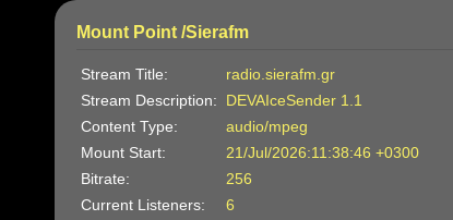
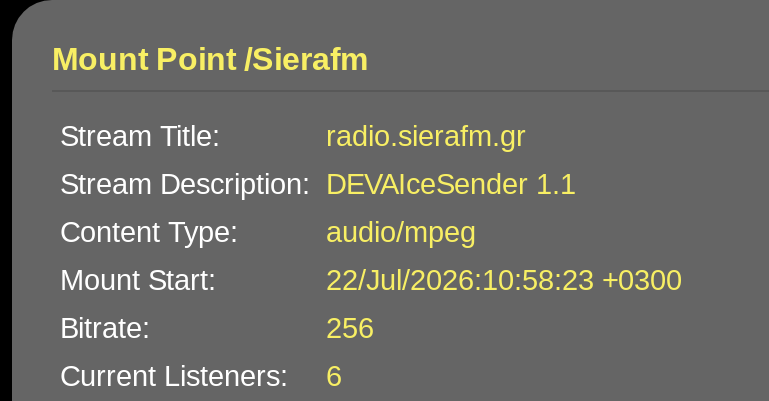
[226,144,419,161] 21/Jul/2026:11:38:46 +0300 -> [326,264,682,296] 22/Jul/2026:10:58:23 +0300

